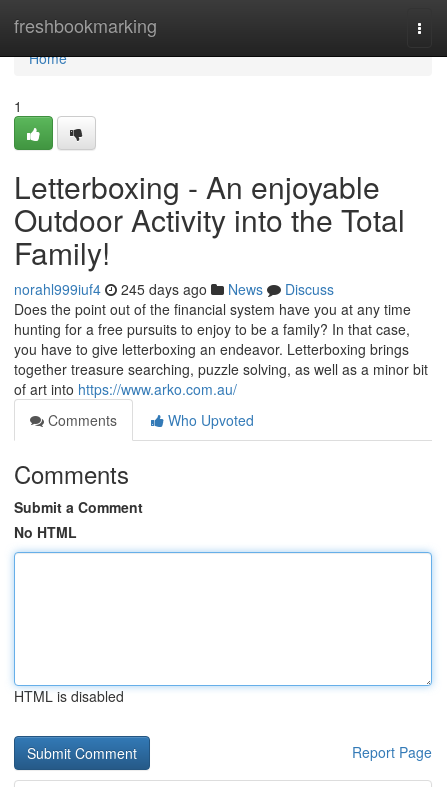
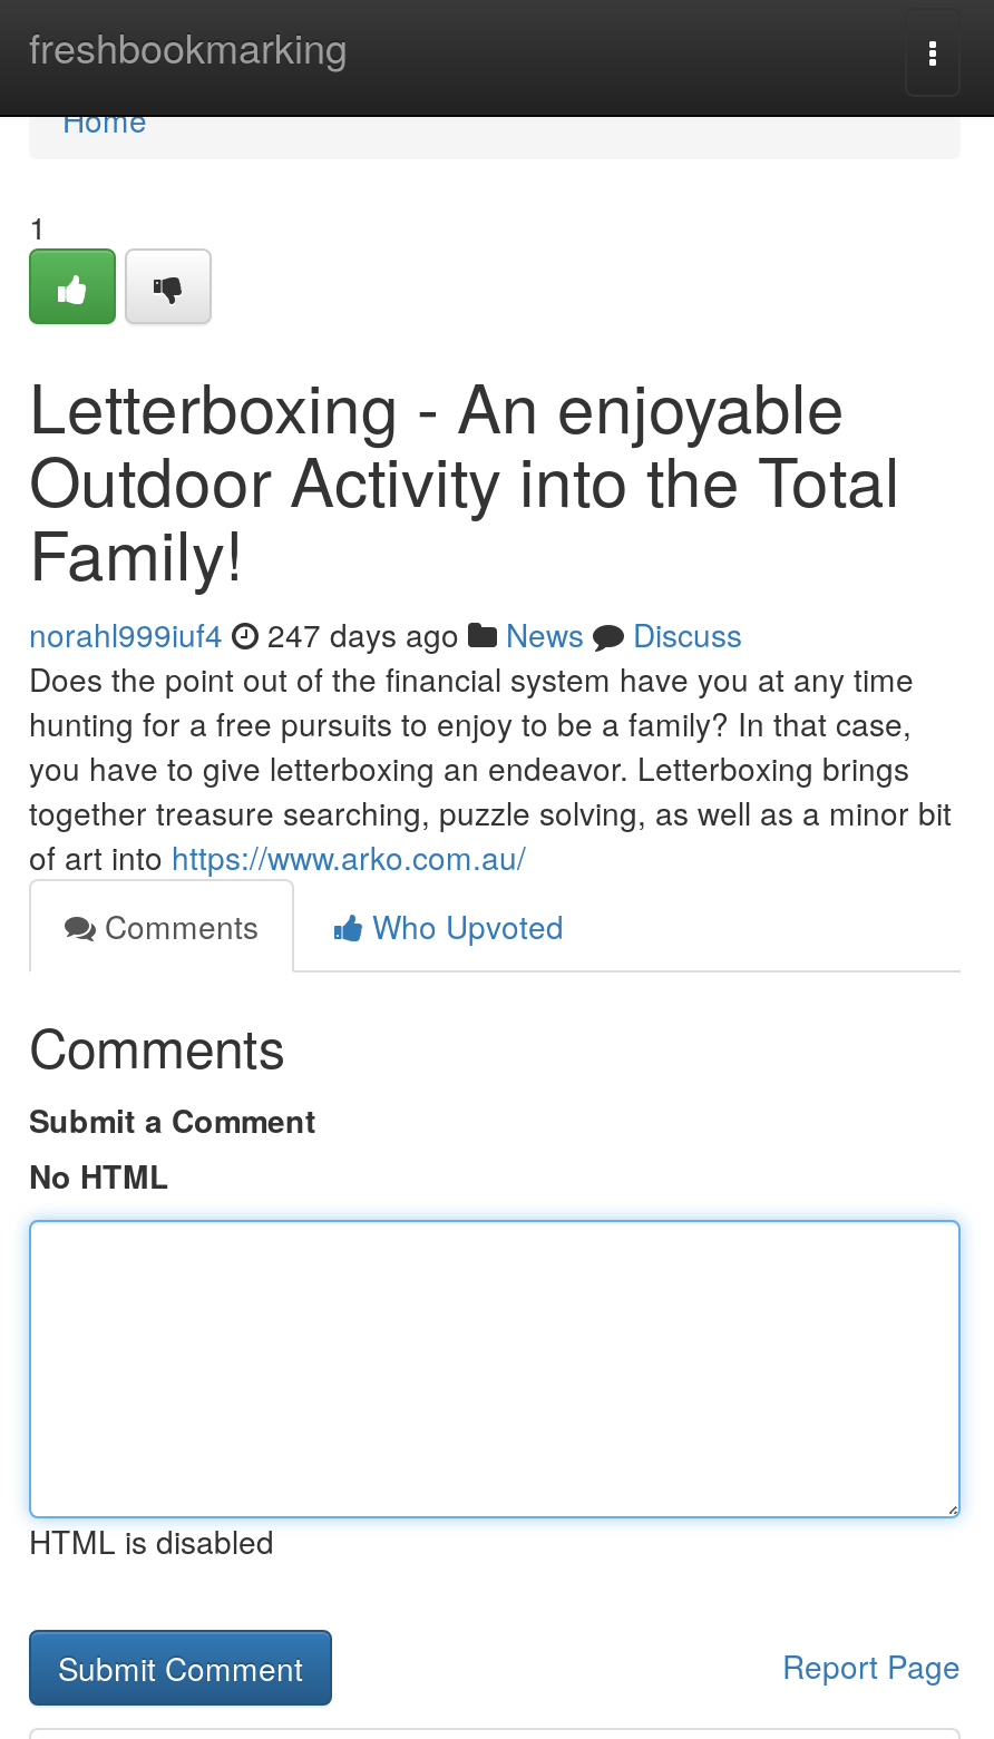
[14,279,334,299] norahl999iuf4 245 days ago News Discuss -> [29,612,742,656] norahl999iuf4 247 days ago News Discuss

